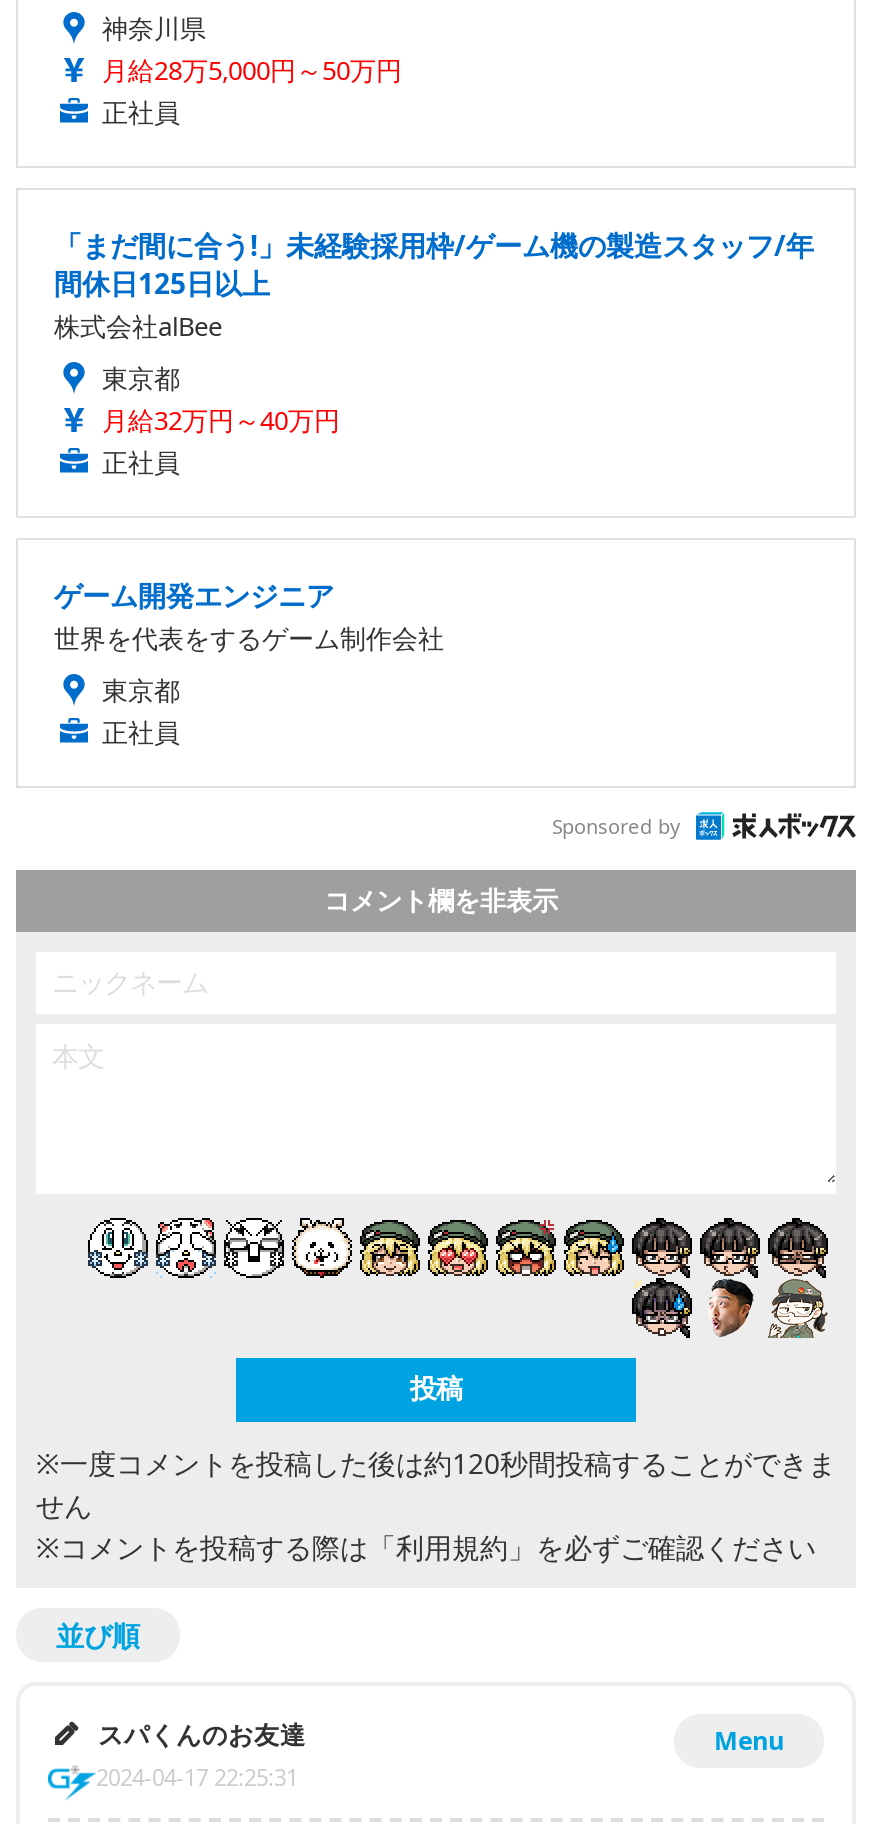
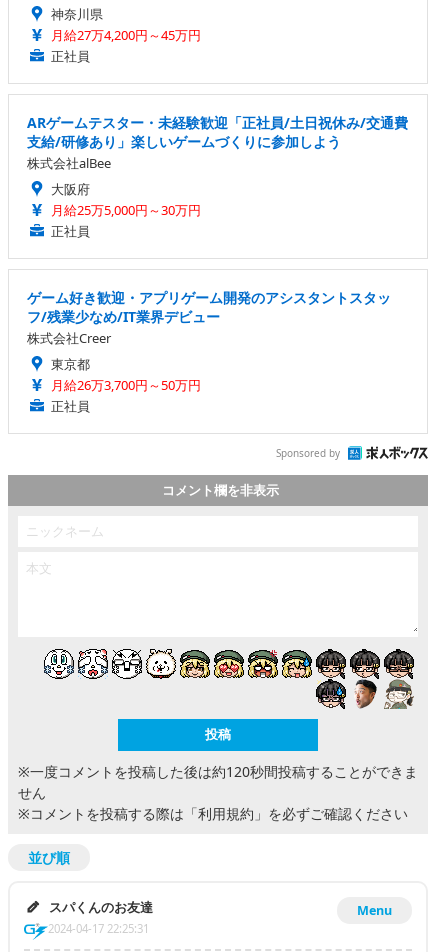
[102,52,402,88] 月給28万5,000円～50万円 -> [51,26,201,44] 月給27万4,200円～45万円
[54,226,814,302] 「まだ間に合う!」未経験採用枠/ゲーム機の製造スタッフ/年 | 間休日125日以上 -> [27,113,408,151] ARゲームテスター・未経験歓迎「正社員/土日祝休み/交通費 | 支給/研修あり」楽しいゲームづくりに参加しよう
[102,360,340,438] 東京都 | 月給32万円～40万円 -> [51,180,201,219] 大阪府 | 月給25万5,000円～30万円
[54,576,444,656] ゲーム開発エンジニア | 世界を代表をするゲーム制作会社 -> [27,288,391,347] ゲーム好き歓迎・アプリゲーム開発のアシスタントスタッ | フ/残業少なめ/IT業界デビュー | 株式会社Creer
none -> [51,376,201,394] 月給26万3,700円～50万円

